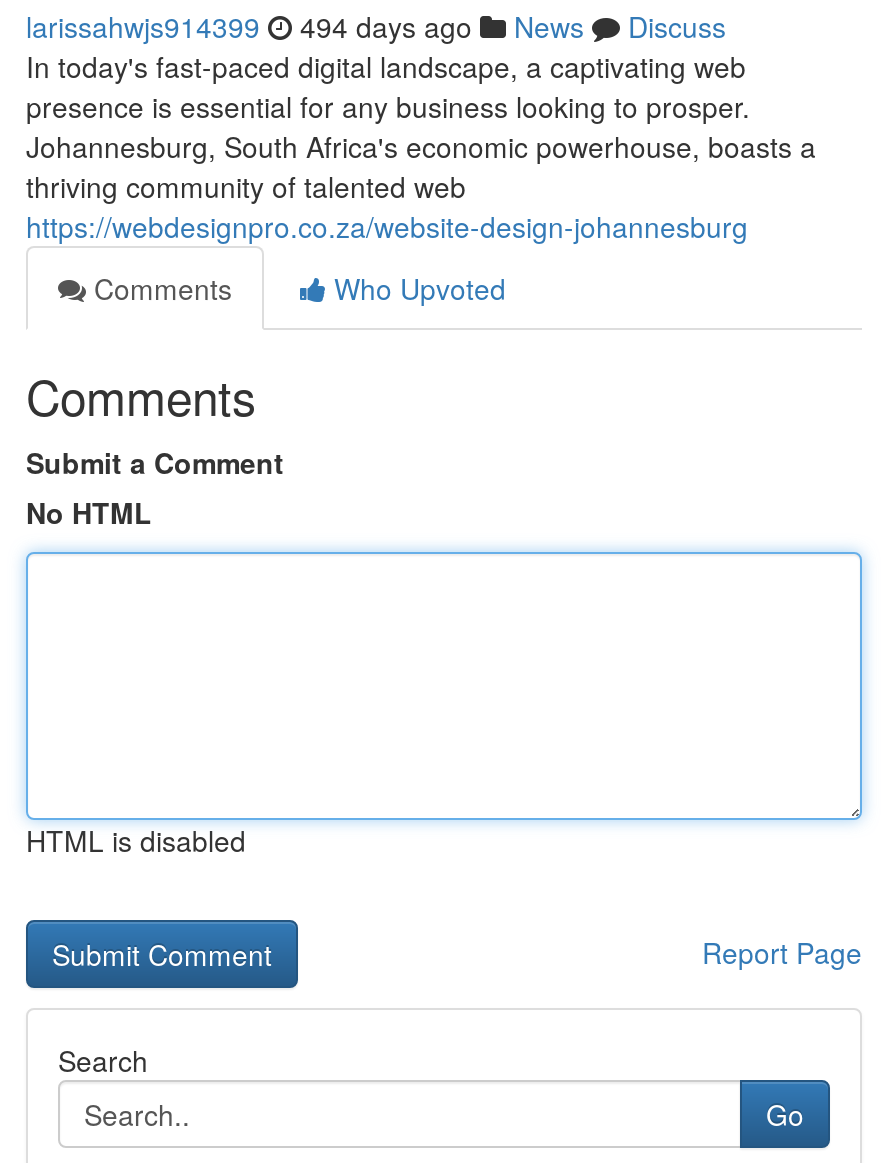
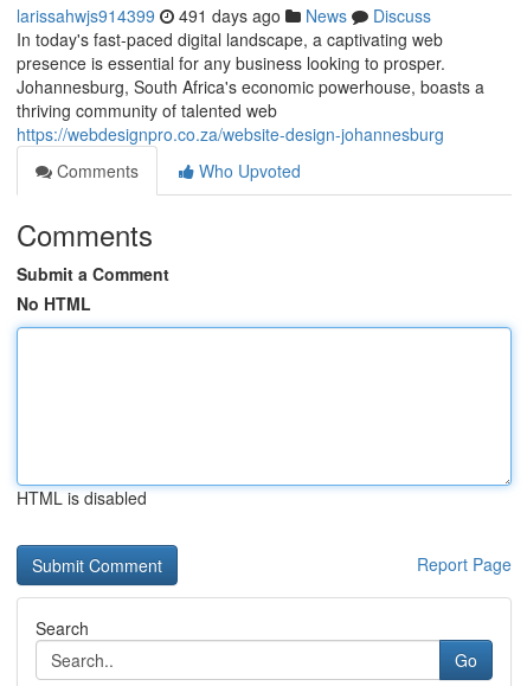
[26,6,726,46] larissahwjs914399 494 days ago News Discuss -> [17,4,431,27] larissahwjs914399 491 days ago News Discuss

